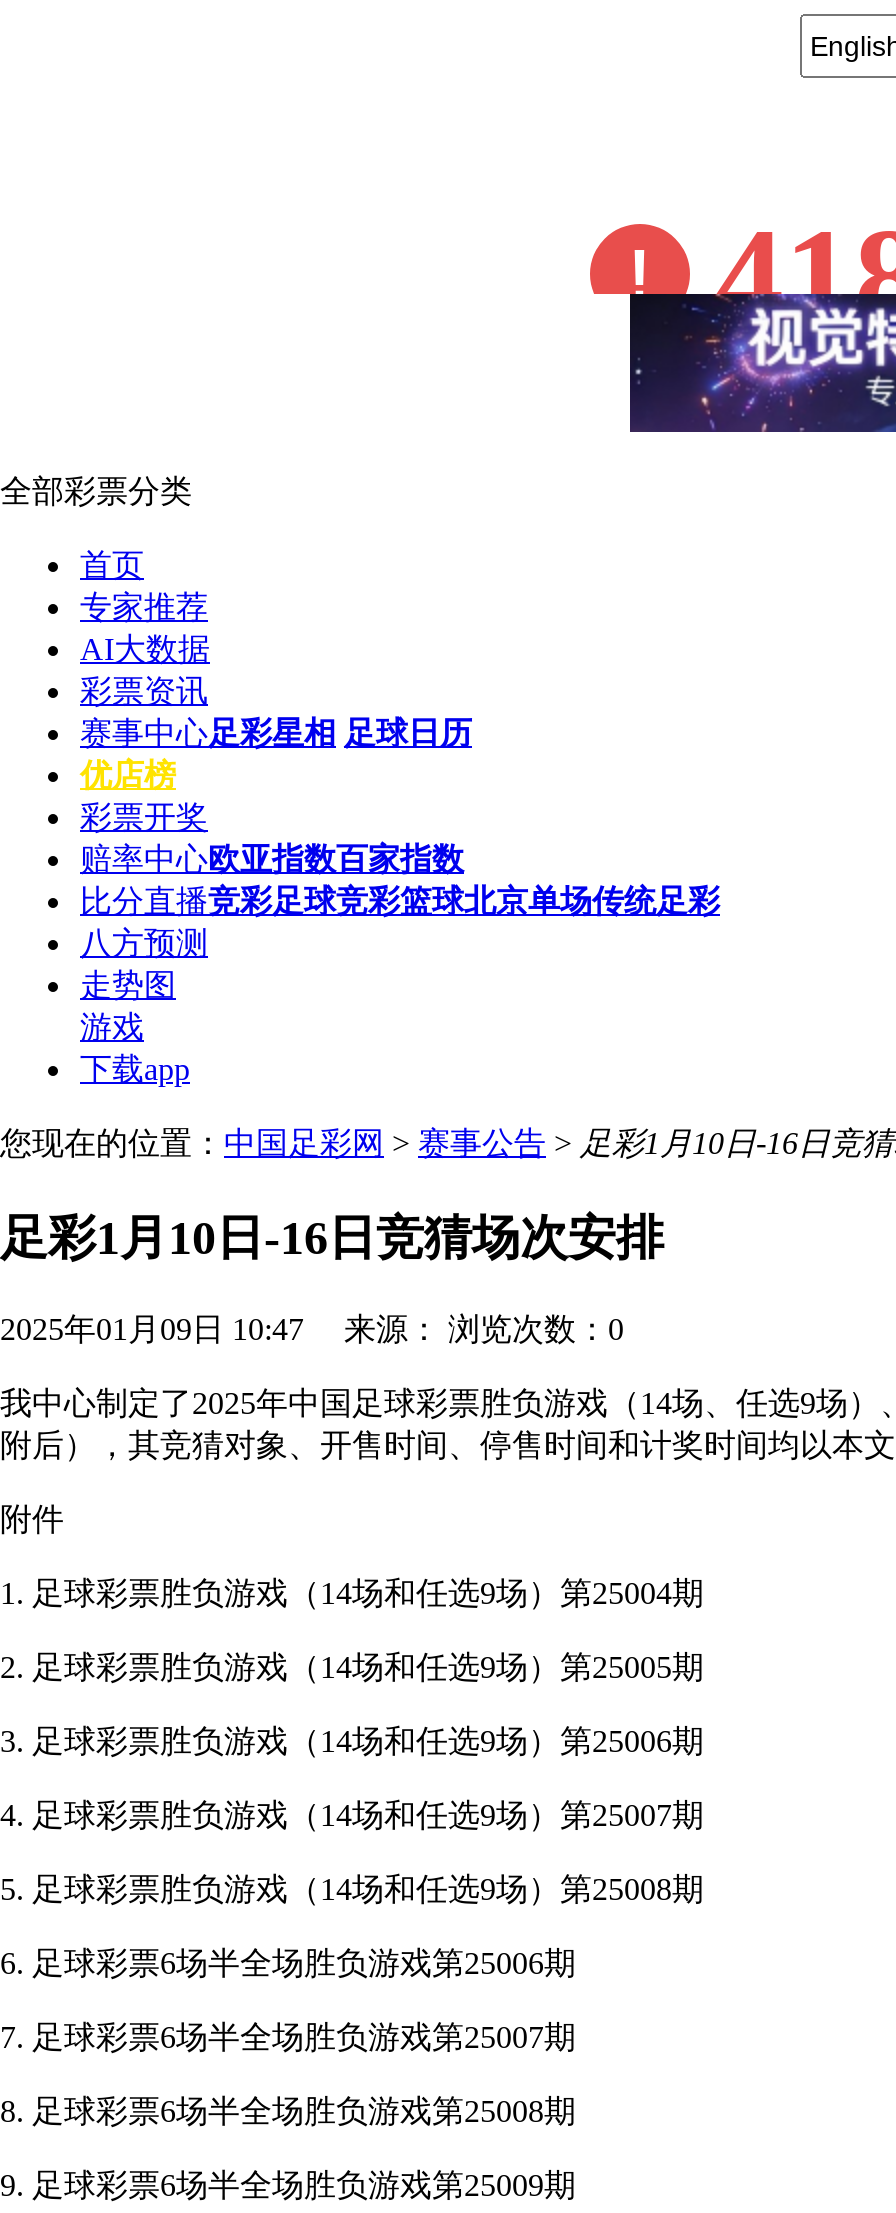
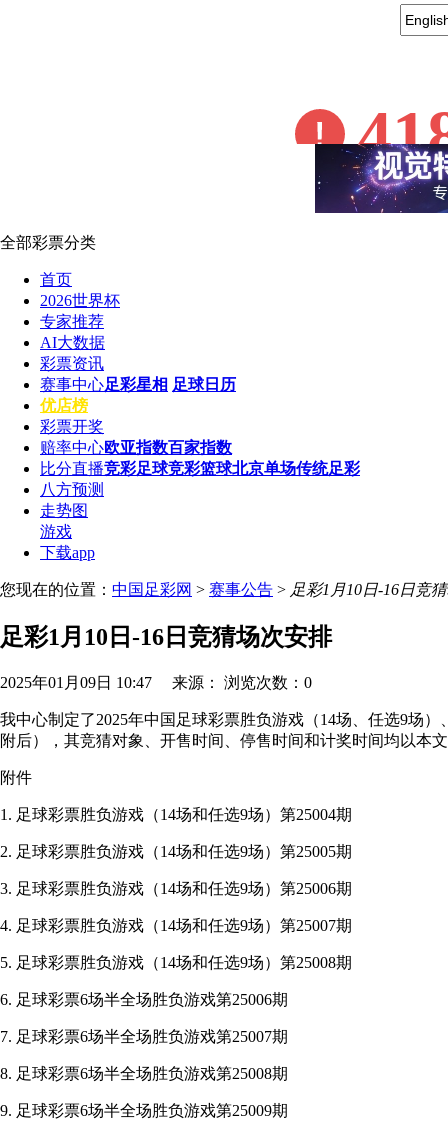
none -> [40,292,120,309] 2026世界杯

